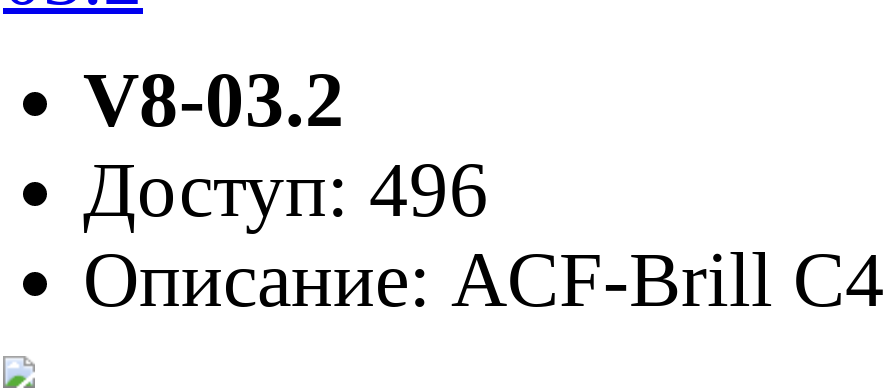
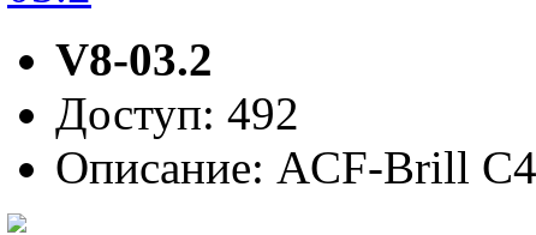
[83,146,489,232] Доступ: 496 -> [55,88,299,139] Доступ: 492

